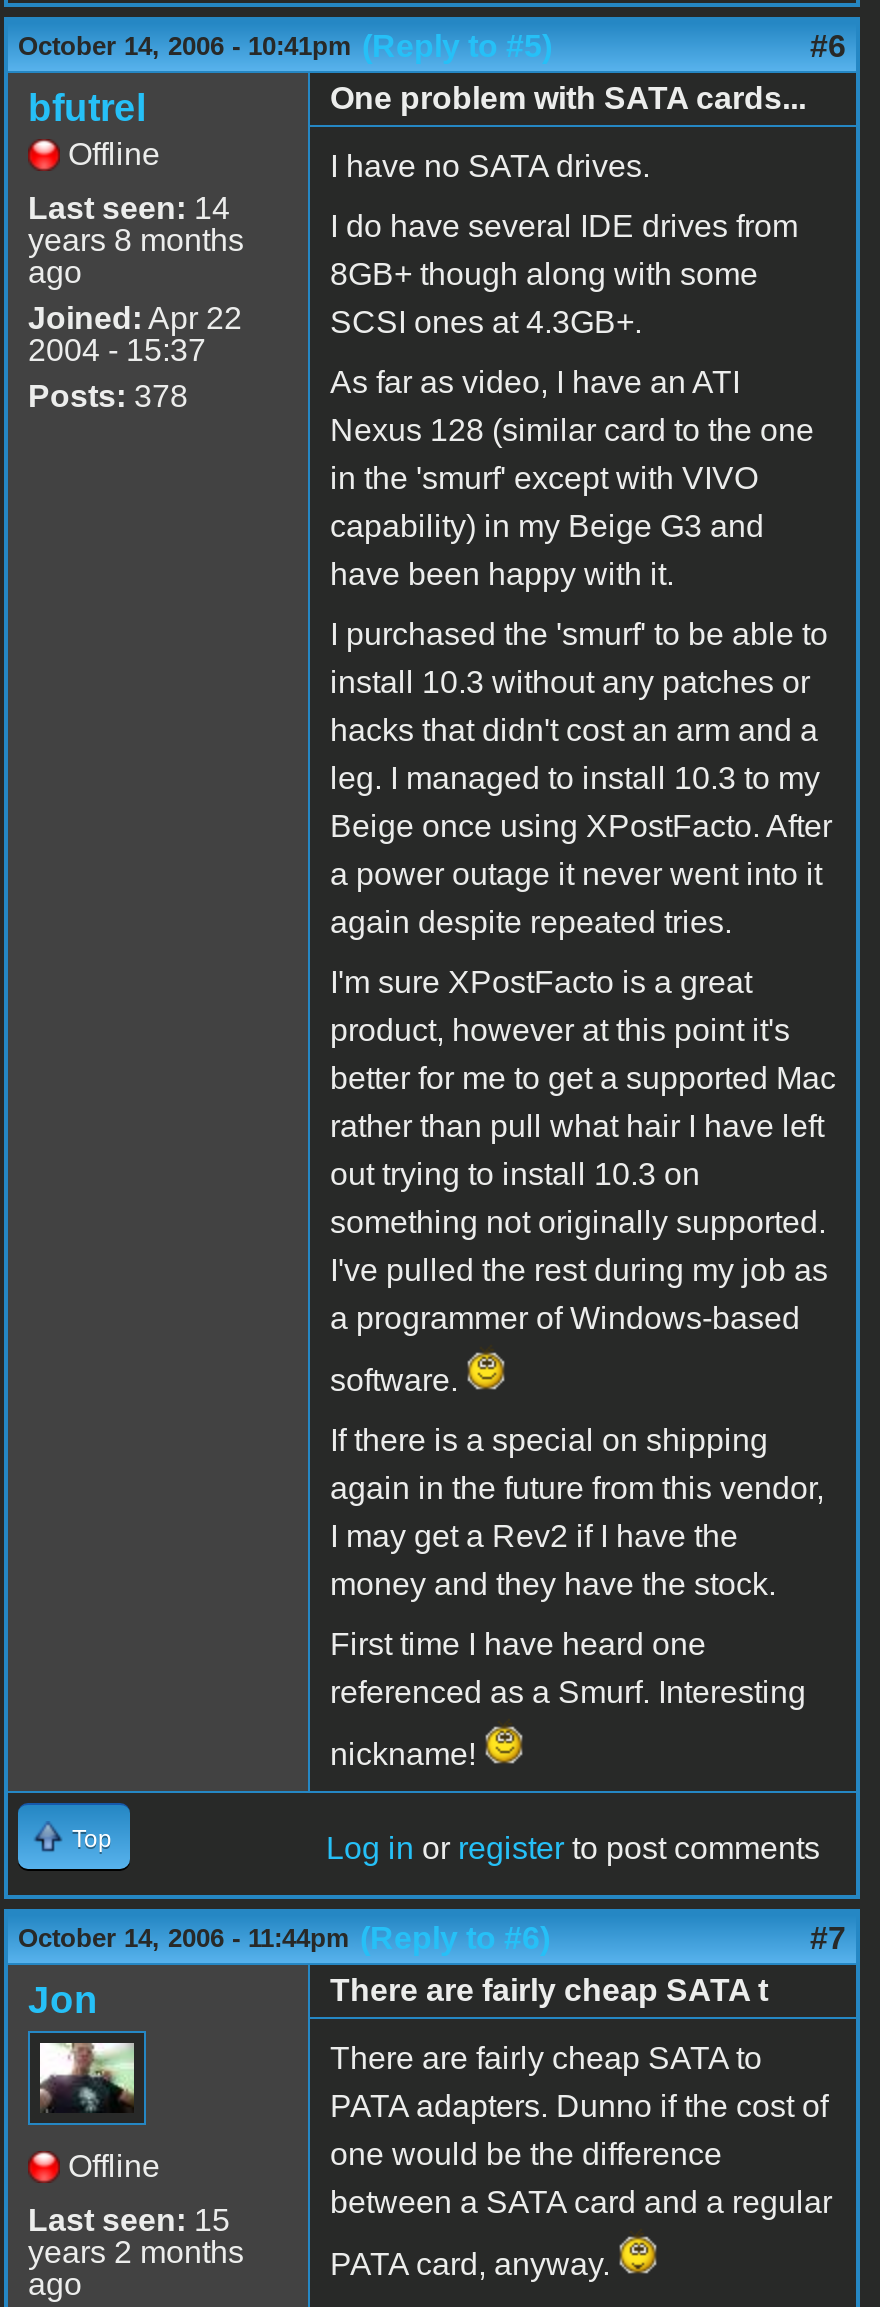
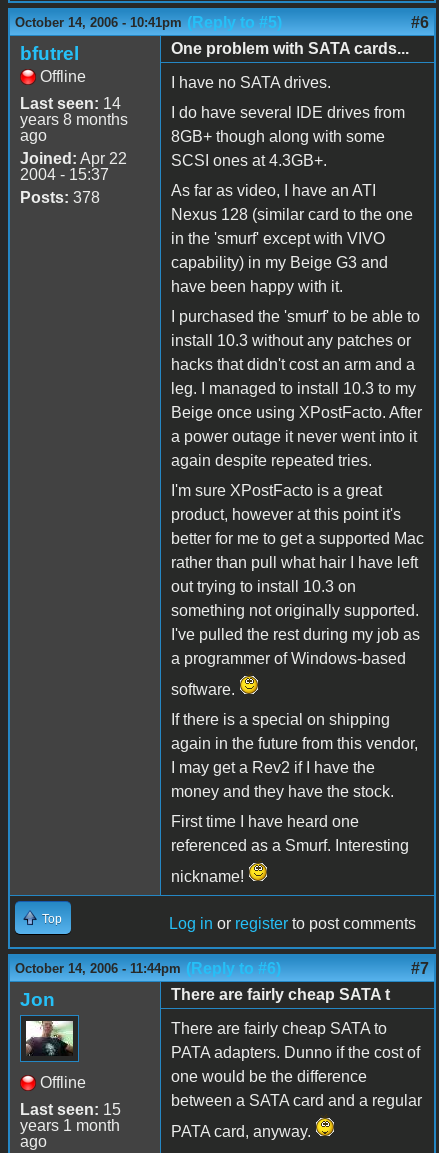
[28,2235,244,2269] years 2 months -> [20,1117,120,1134] years 1 month

